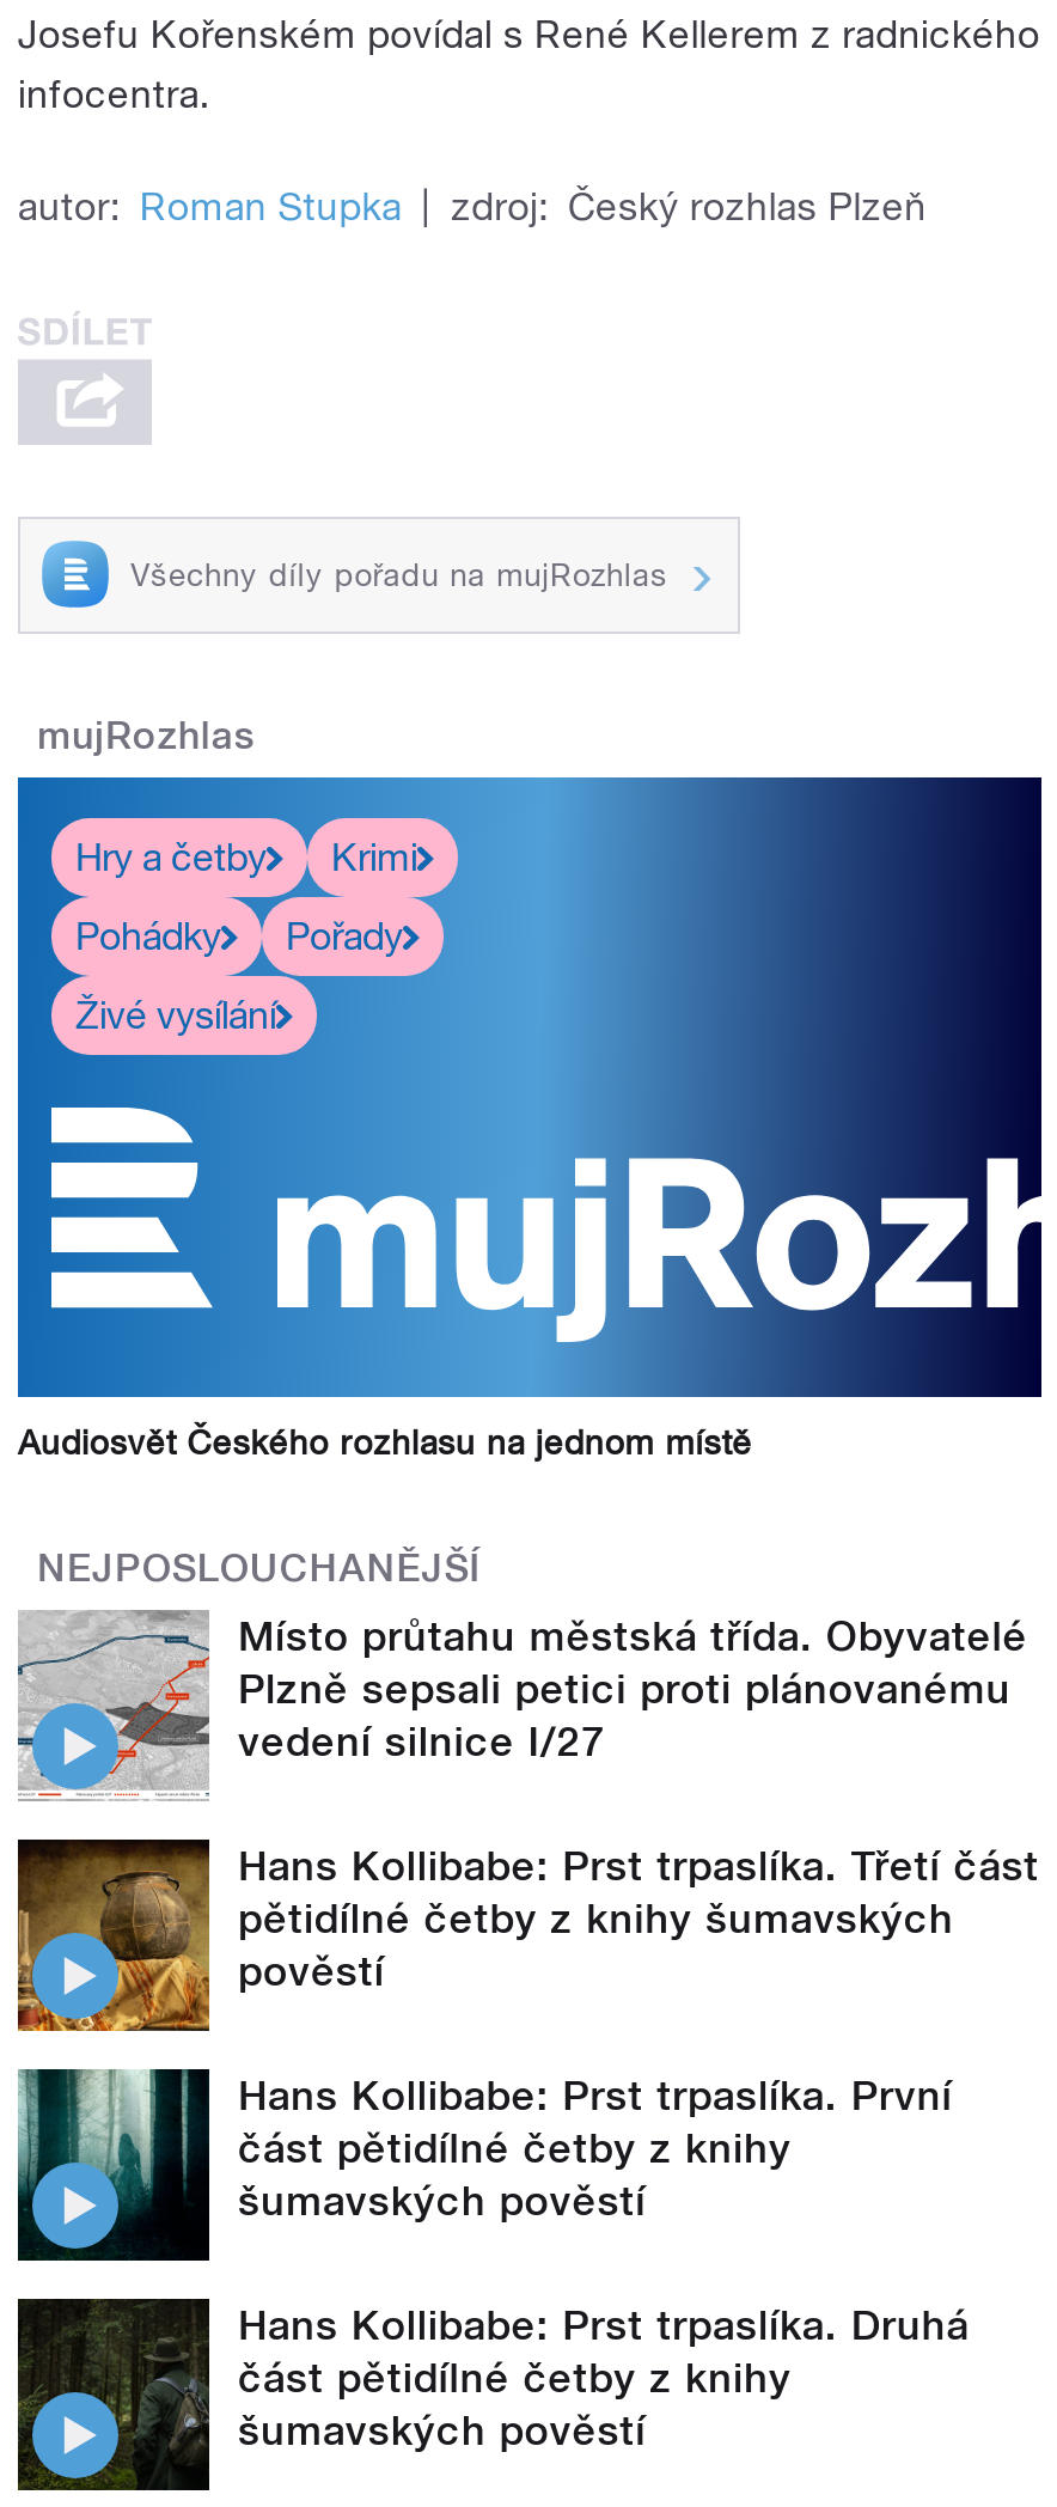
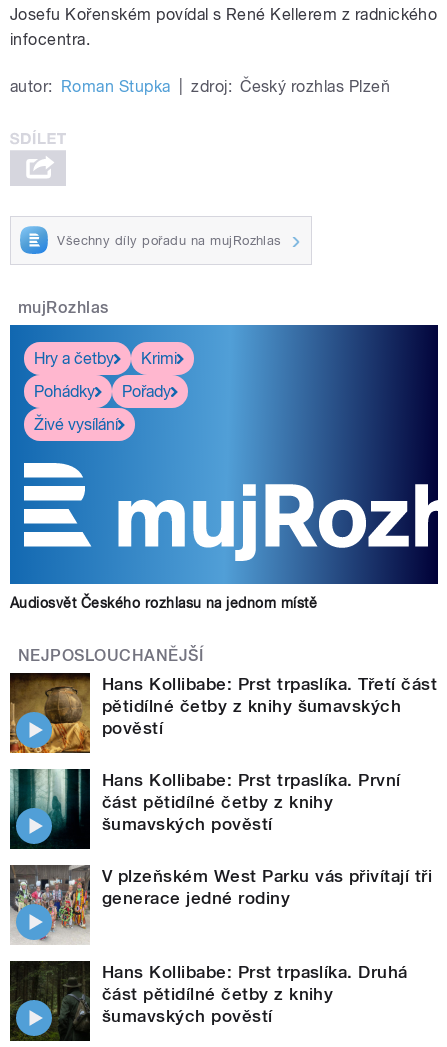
[18,1610,1028,1799] [image] | Místo průtahu městská třída. Obyvatelé | Plzně sepsali petici proti plánovanému | vedení silnice I/27 -> none
moved [16,1840,1040,2226] -> [9,673,437,834]: [image] | Hans Kollibabe: Prst trpaslíka. Třetí část | pětidílné četby z knihy šumavských | pověstí | Hans Kollibabe: Prst trpaslíka. První | část pětidílné četby z knihy | šumavských pověstí
none -> [10,865,432,945] [image] | V plzeňském West Parku vás přivítají tři | generace jedné rodiny

